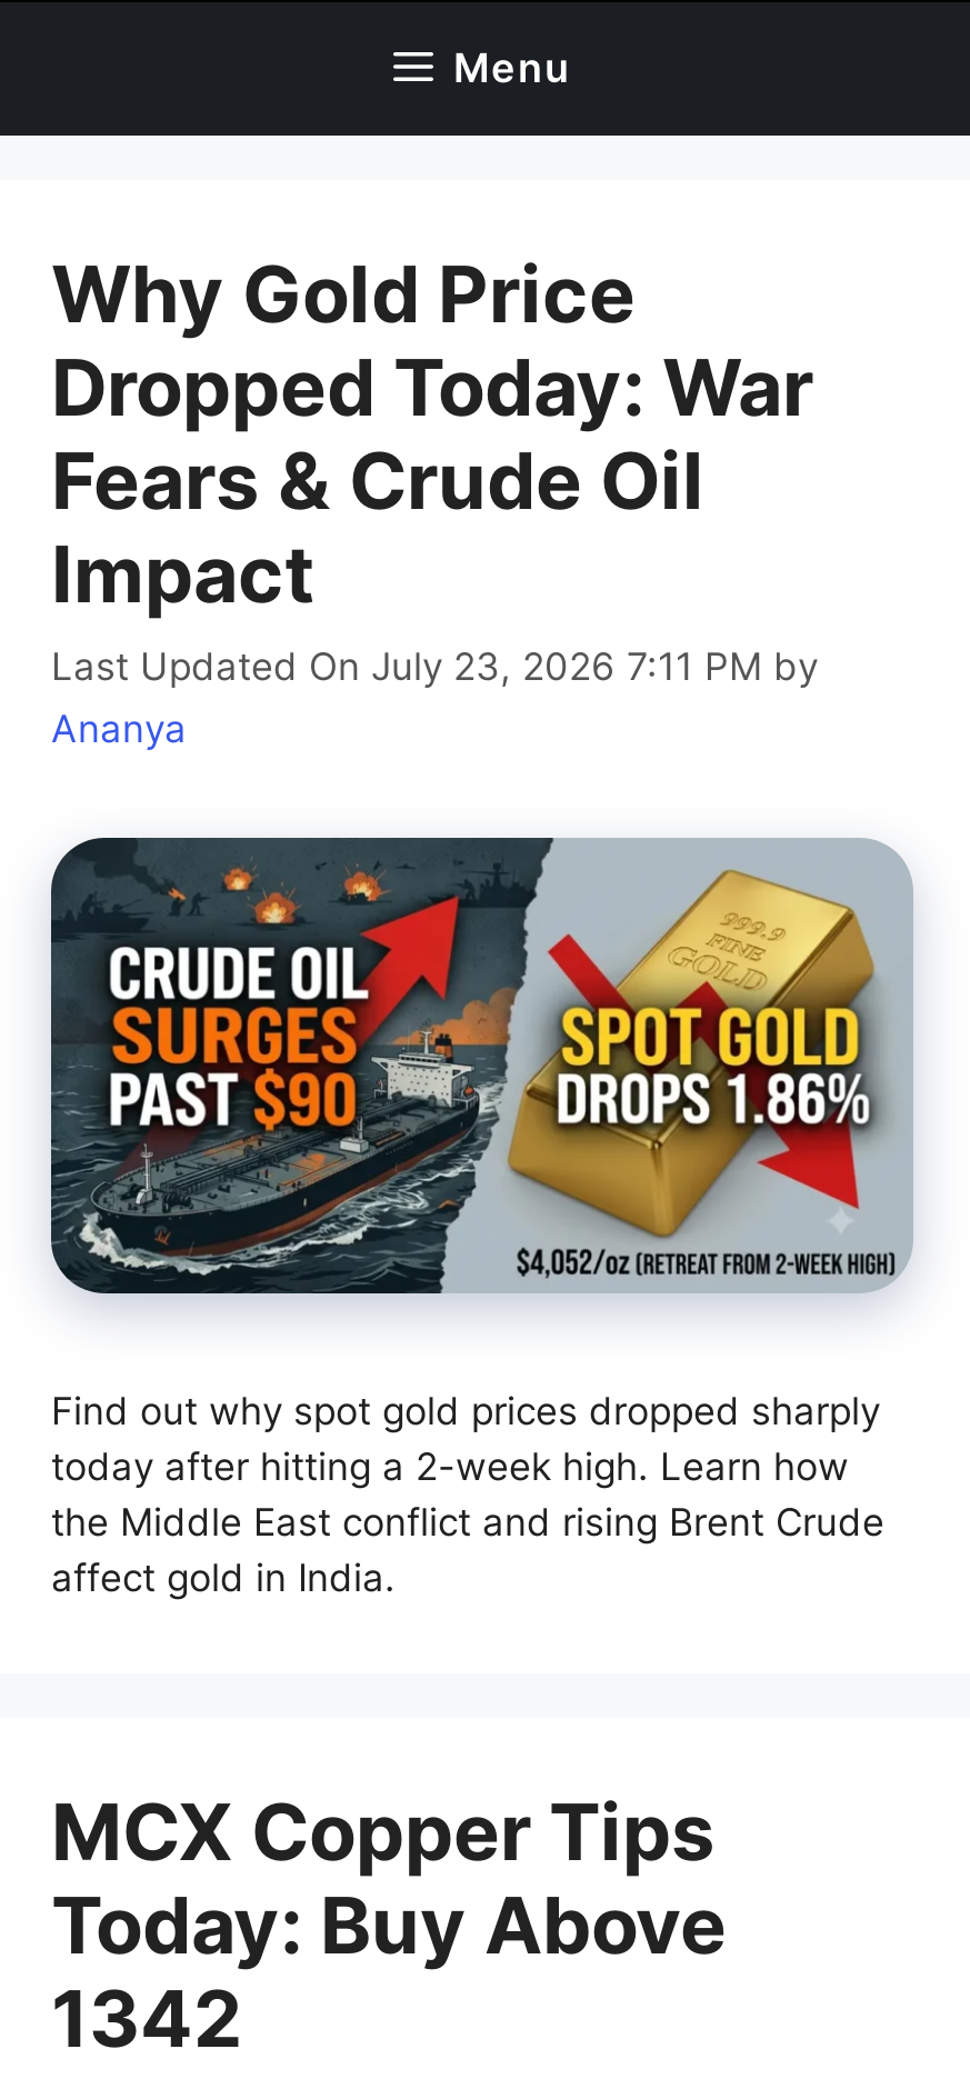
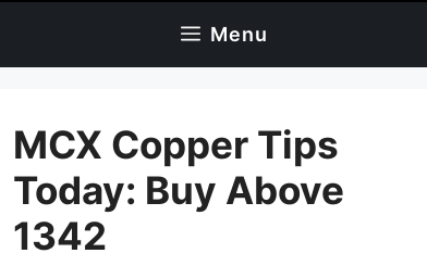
[51,247,818,750] Why Gold Price | Dropped Today: War | Fears & Crude Oil | Impact | Last Updated On July 23, 2026 7:11 PM by | Ananya -> none
[47,833,918,1599] [image] | Find out why spot gold prices dropped sharply | today after hitting a 2-week high. Learn how | the Middle East conflict and rising Brent Crude | affect gold in India. -> none

